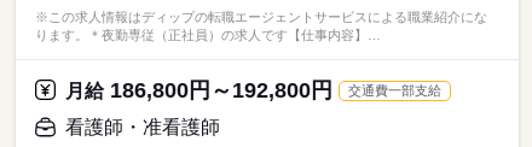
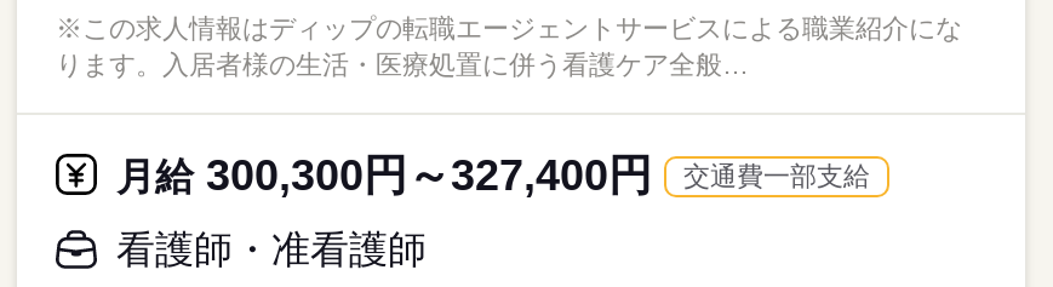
[35,28,381,42] ります。＊夜勤専従（正社員）の求人です【仕事内容】… -> [56,50,749,79] ります。入居者様の生活・医療処置に併う看護ケア全般…
[65,78,441,102] 月給186,800円～192,800円 交通費一部支給 -> [116,151,870,200] 月給300,300円～327,400円 交通費一部支給

